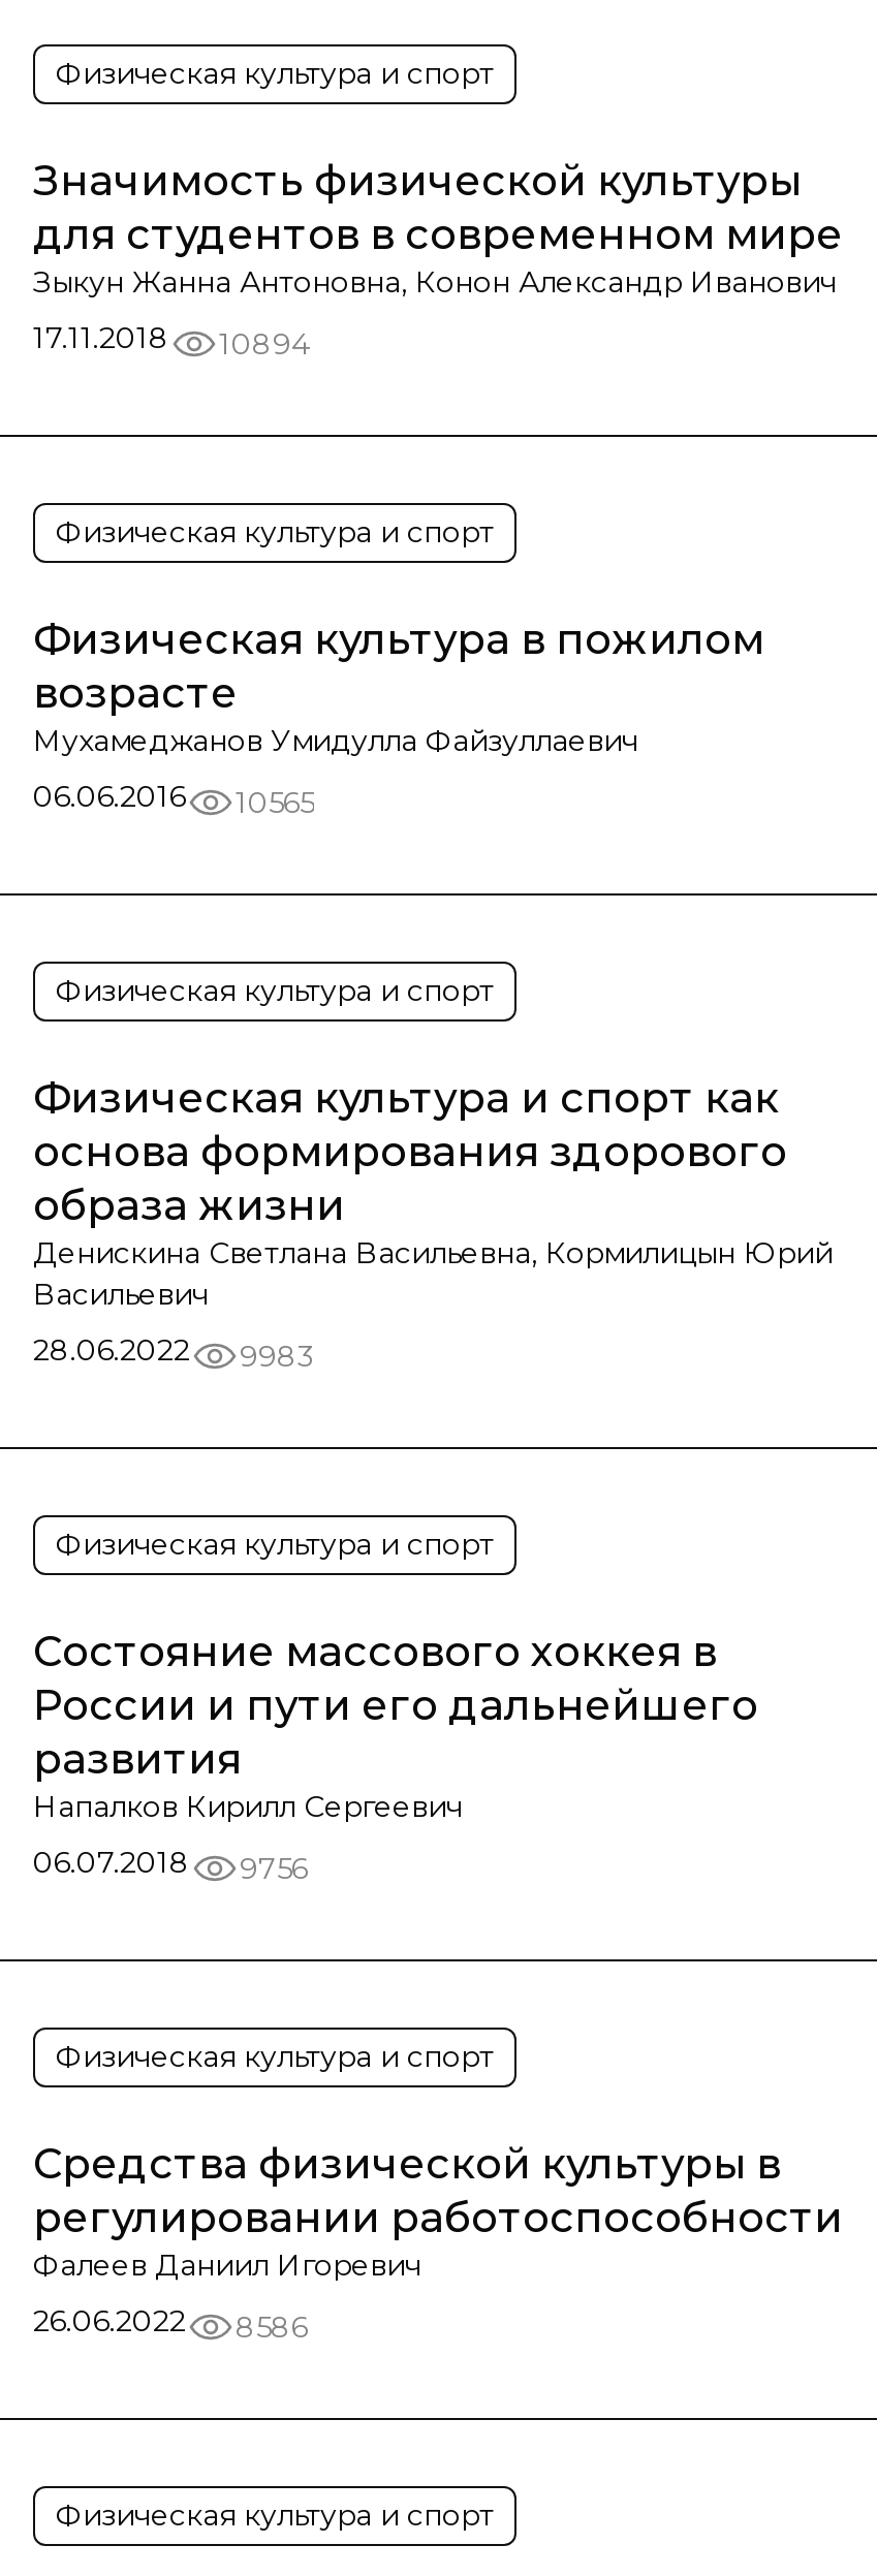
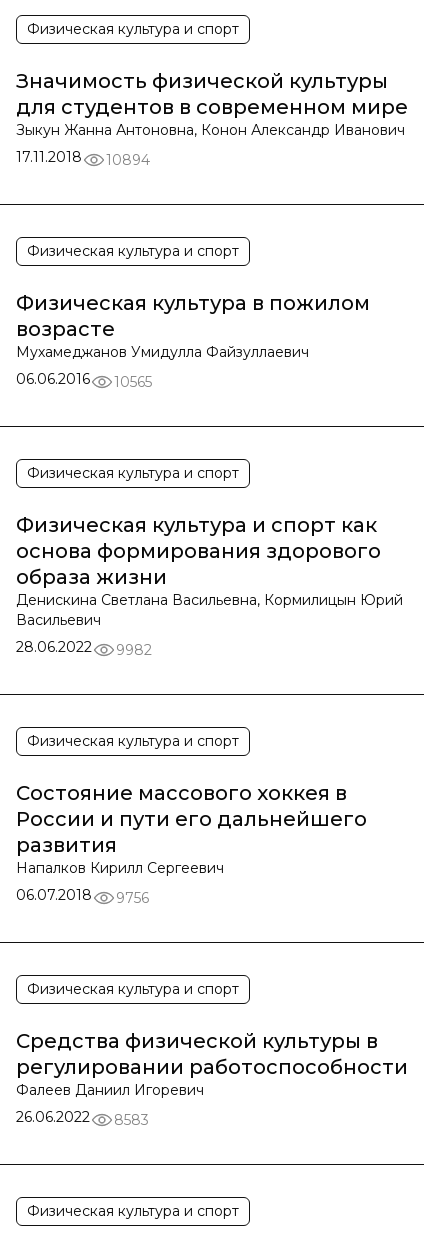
[33,1331,314,1374] 28.06.2022 9983 -> [16,638,152,658] 28.06.2022 9982
[33,2302,308,2345] 26.06.2022 8586 -> [16,1108,149,1128] 26.06.2022 8583

